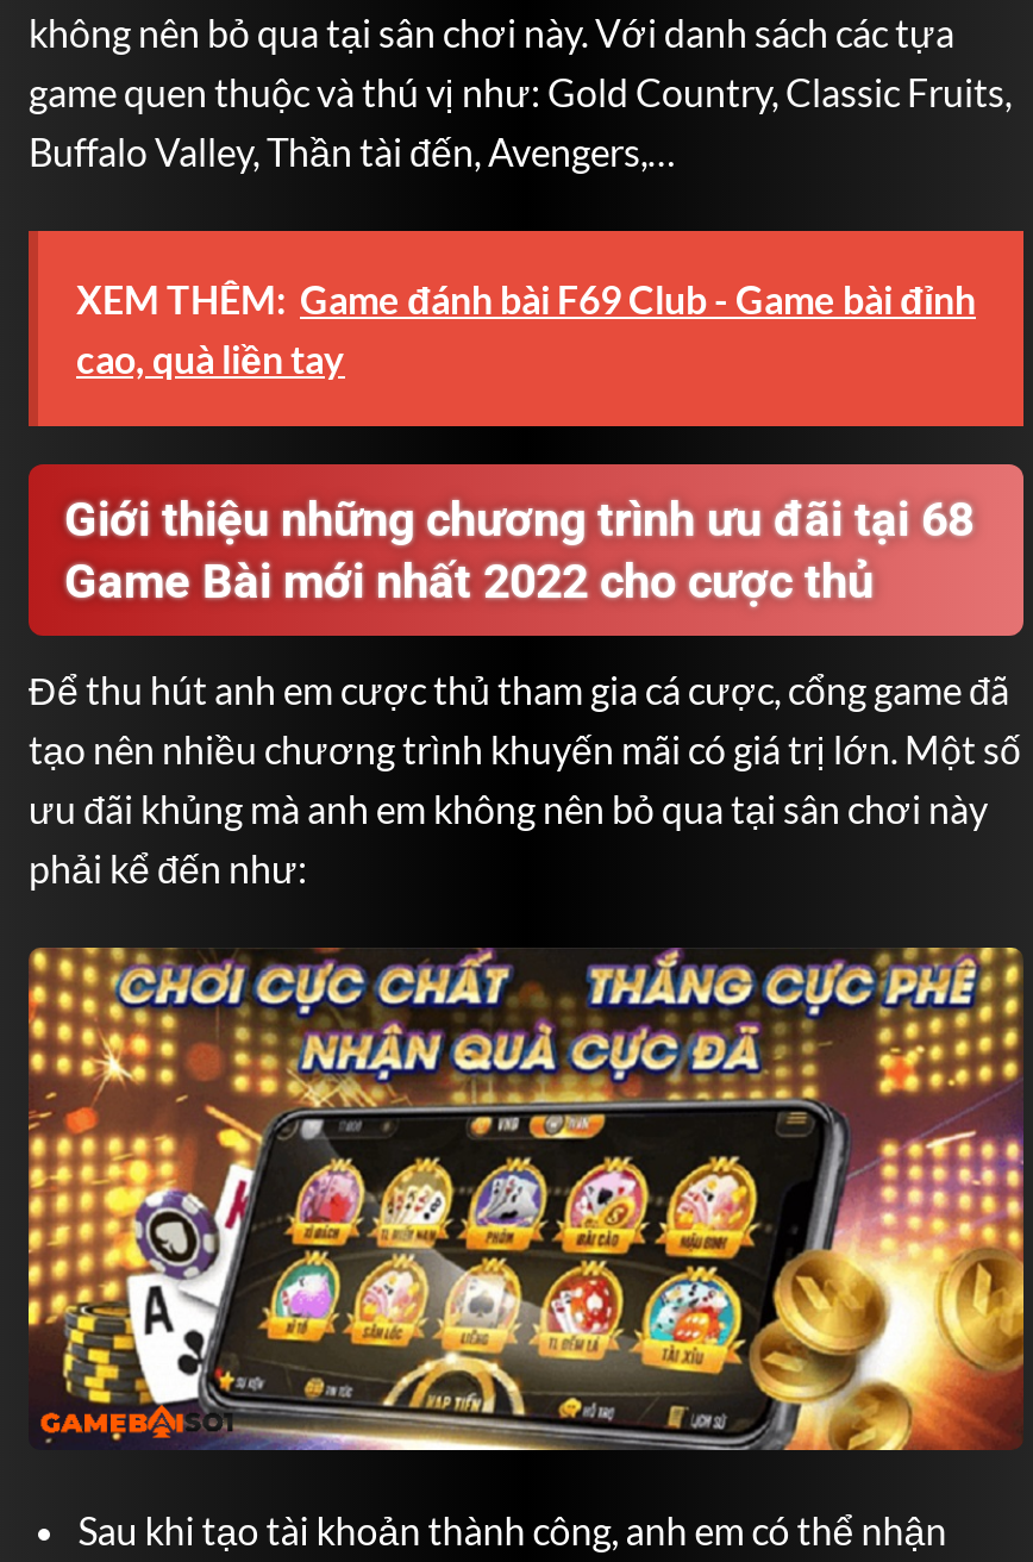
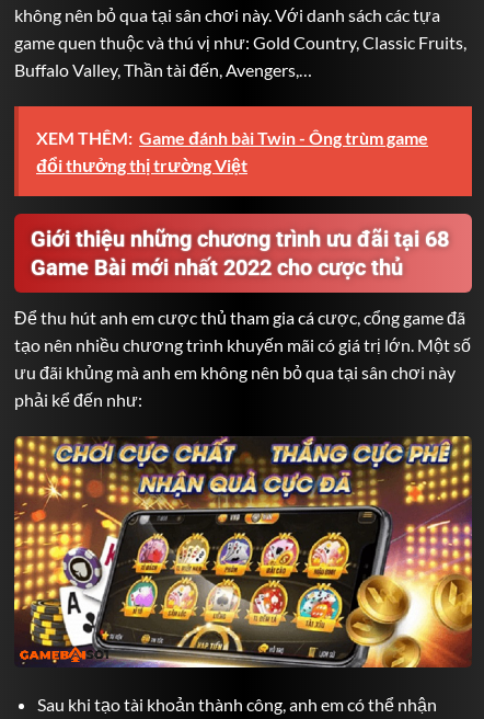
[76,277,976,381] XEM THÊM: Game đánh bài F69 Club - Game bài đỉnh | cao, quà liền tay -> [36,127,428,176] XEM THÊM: Game đánh bài Twin - Ông trùm game | đổi thưởng thị trường Việt

